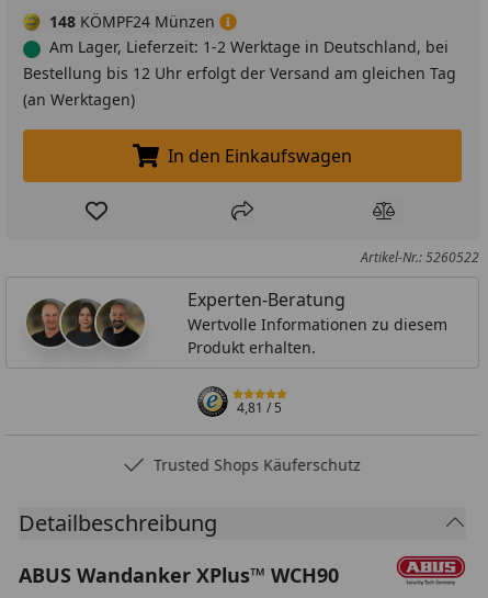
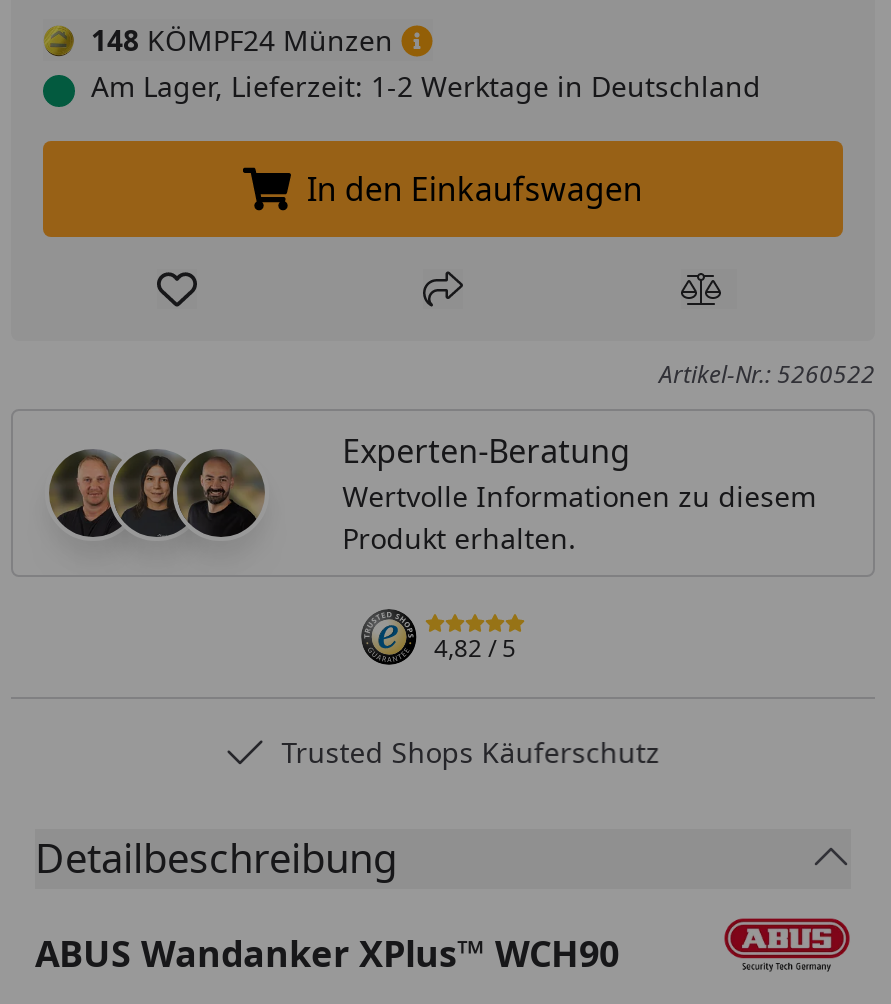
[23,36,456,110] Am Lager, Lieferzeit: 1-2 Werktage in Deutschland, bei | Bestellung bis 12 Uhr erfolgt der Versand am gleichen Tag | (an Werktagen) -> [91,67,761,105] Am Lager, Lieferzeit: 1-2 Werktage in Deutschland
[237,398,282,416] 4,81 / 5 -> [434,630,516,664] 4,82 / 5

